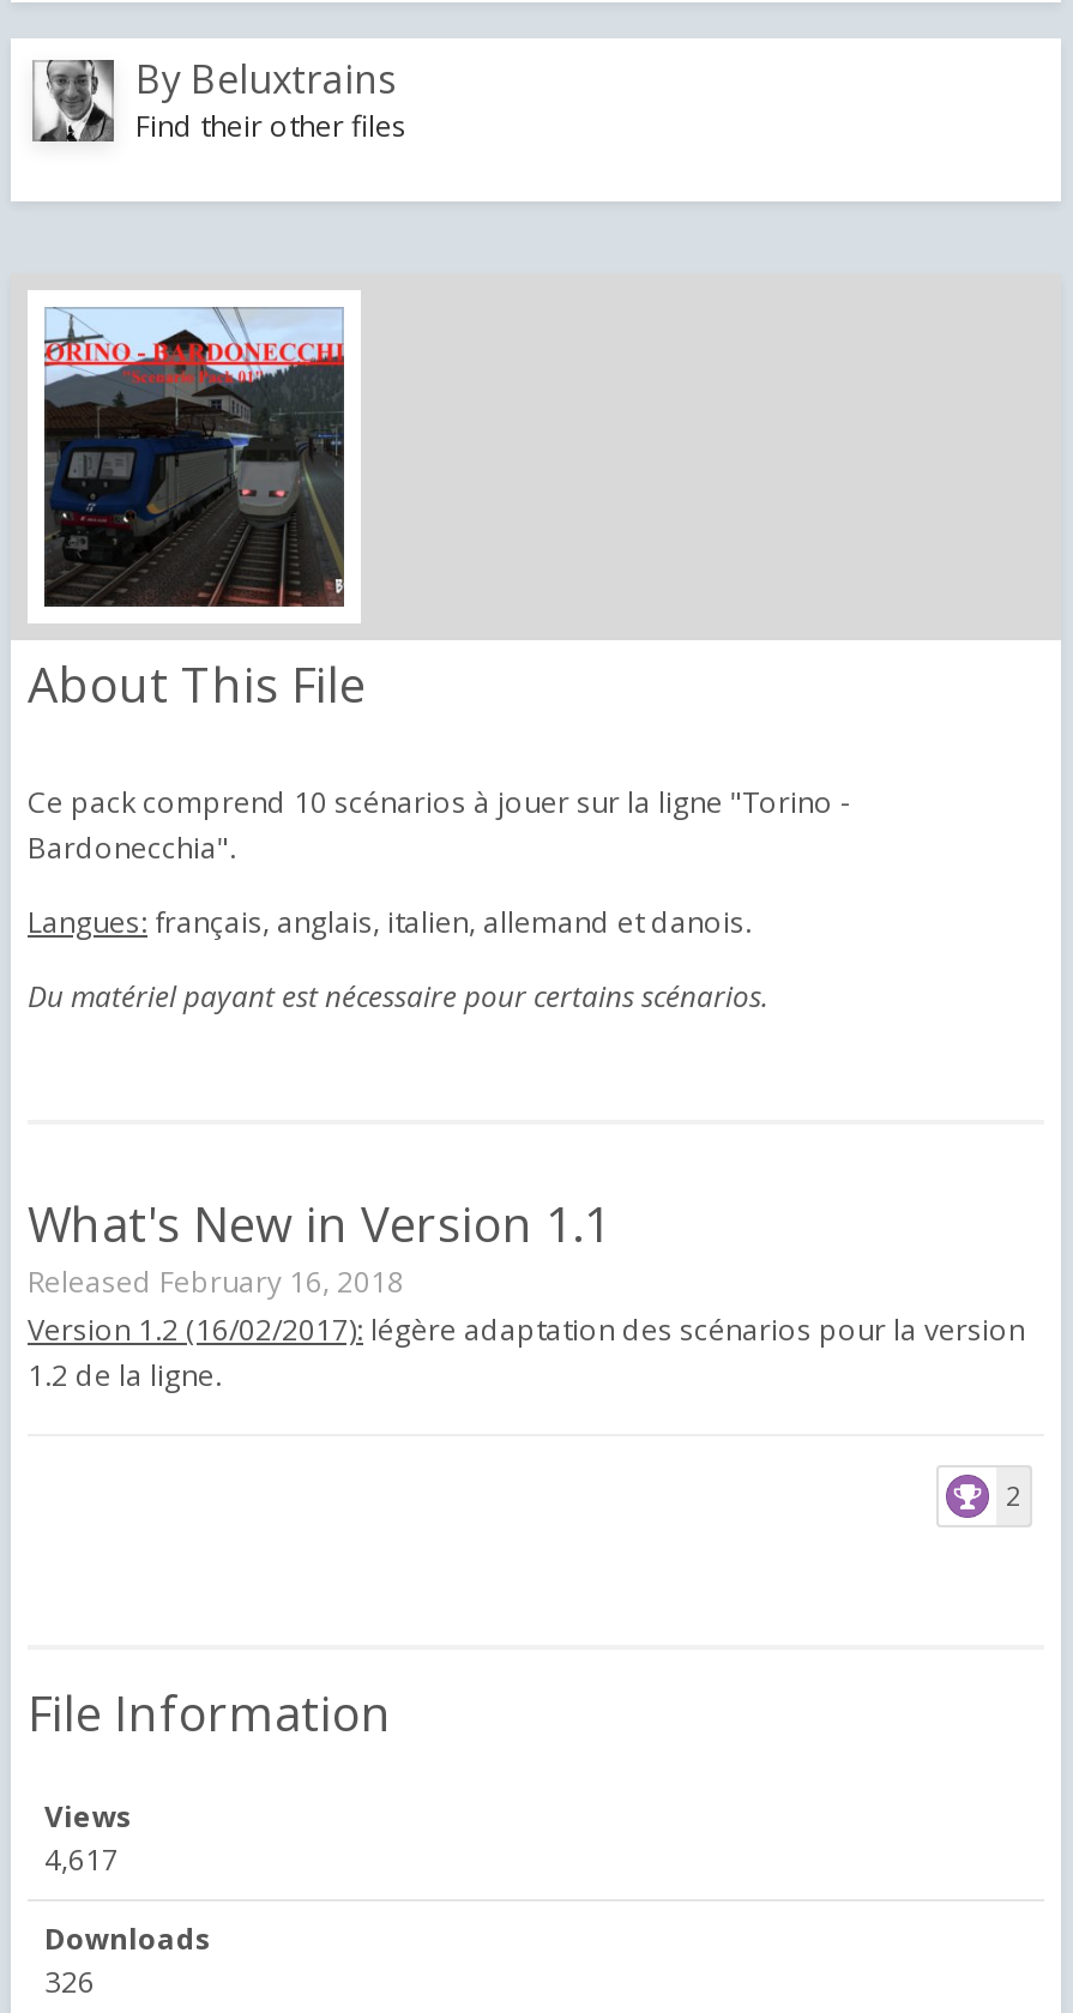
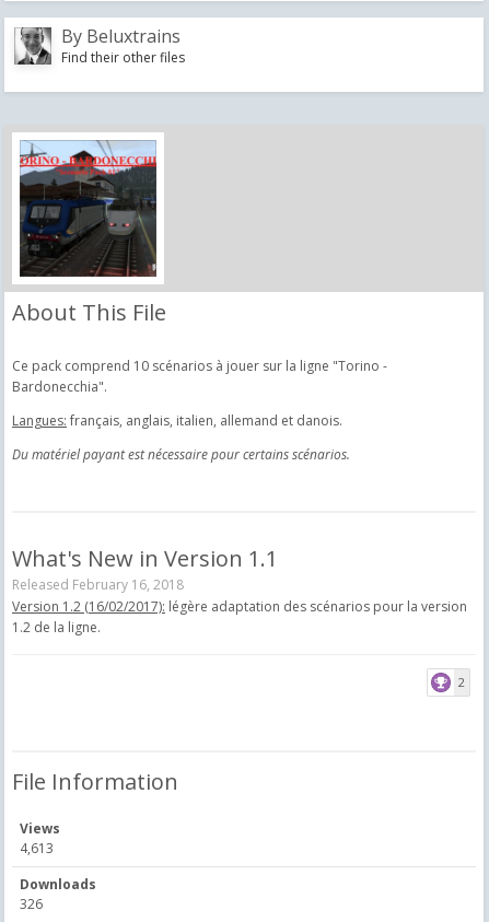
[44,1839,119,1879] 4,617 -> [20,839,54,857] 4,613

